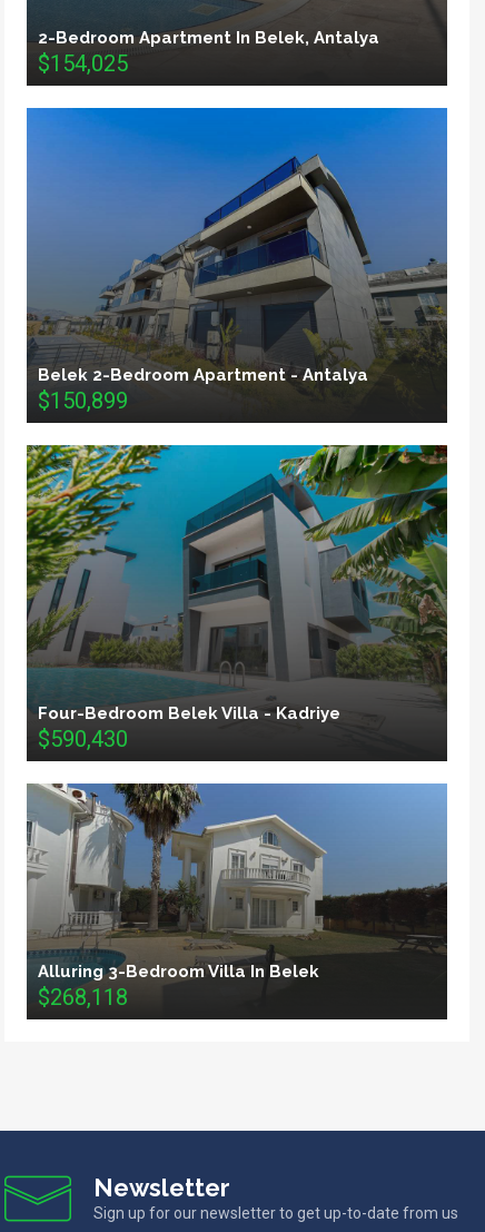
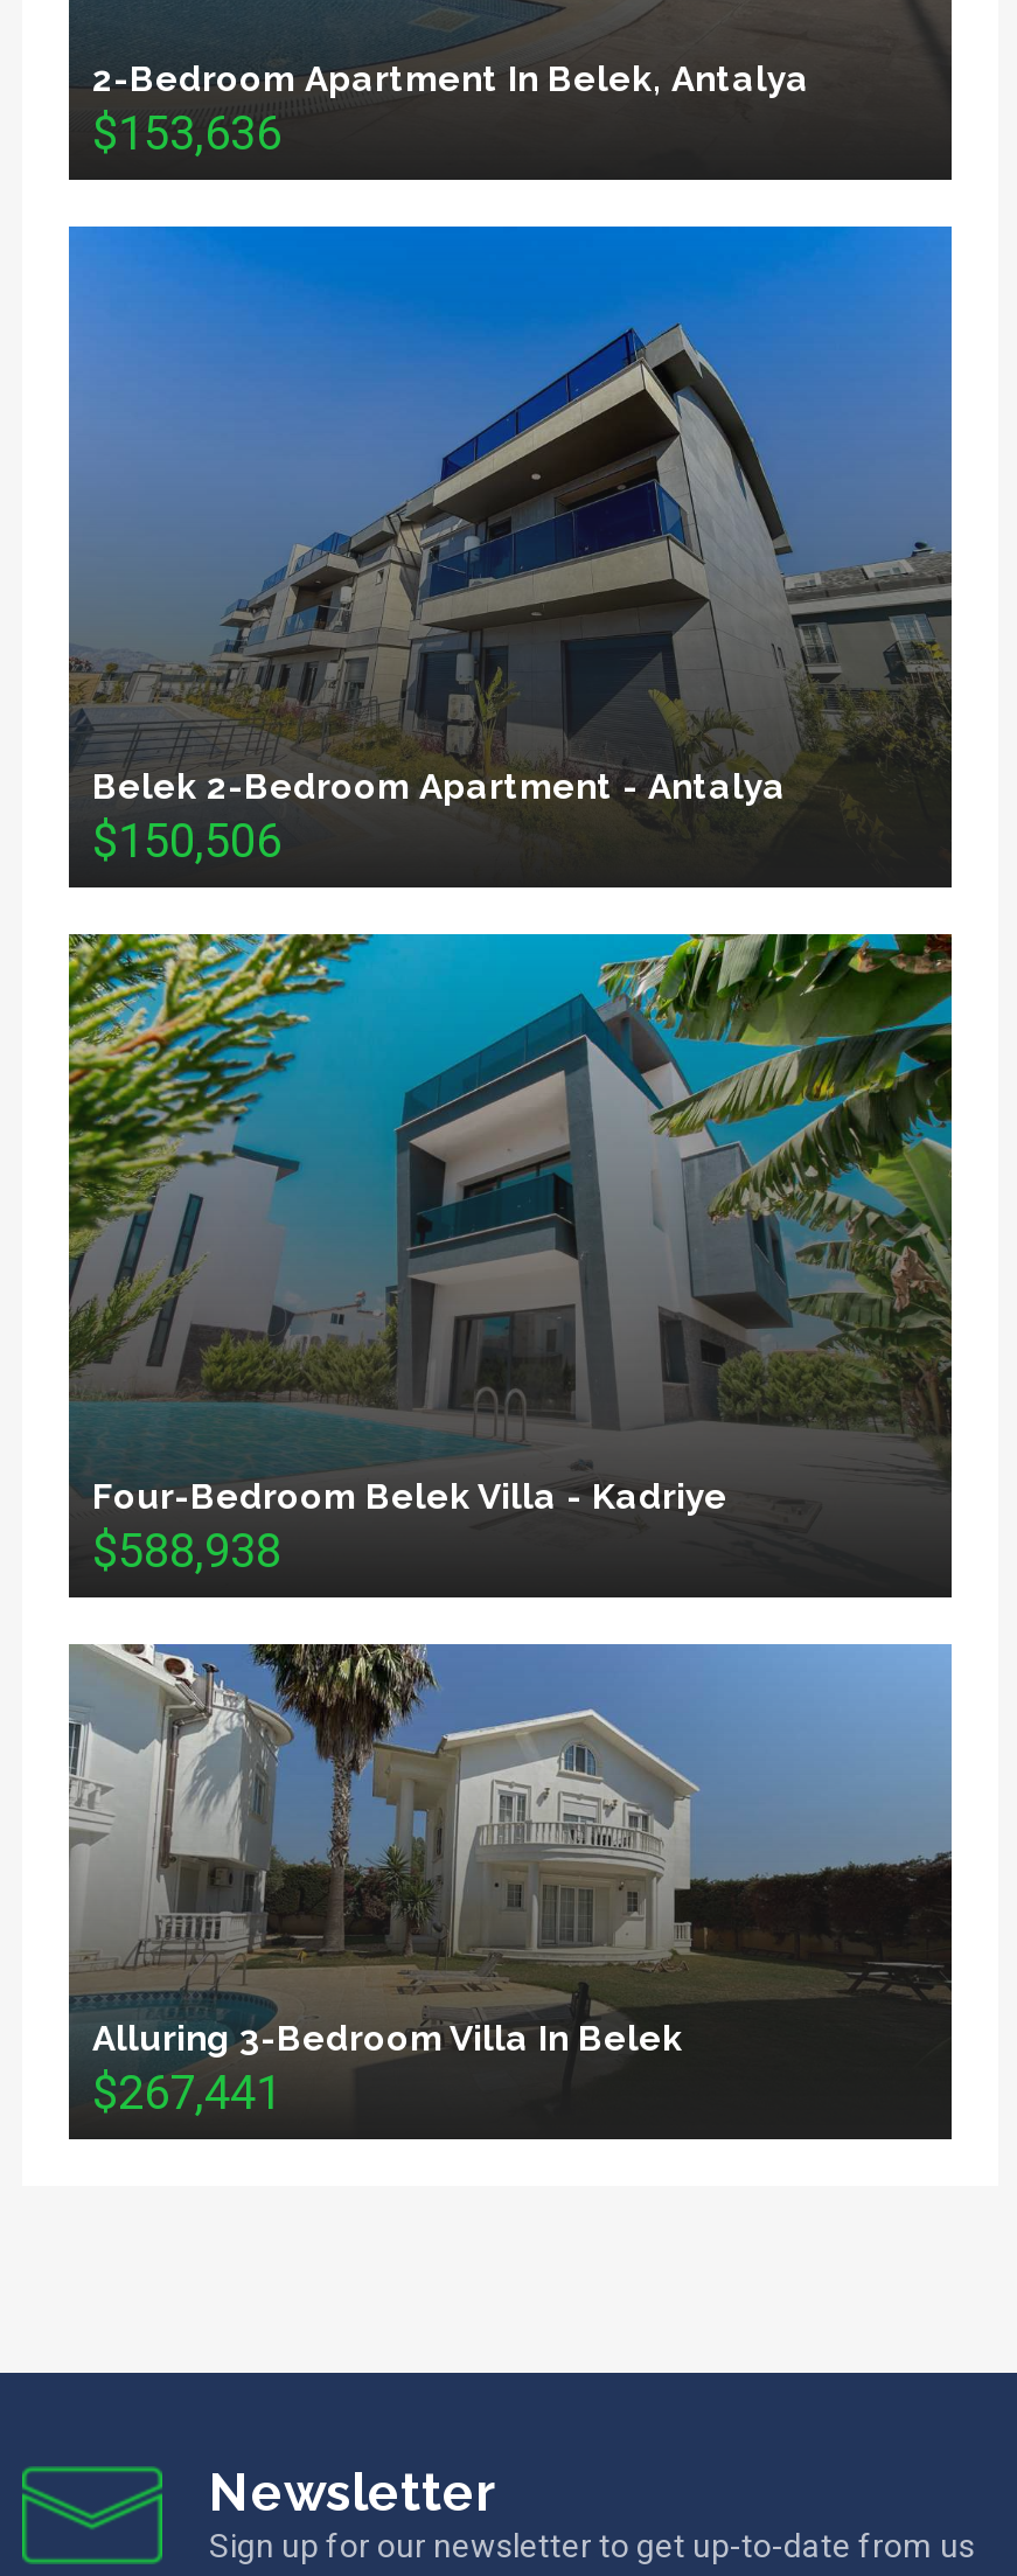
[38,50,128,77] $154,025 -> [92,105,281,161] $153,636
[38,388,128,414] $150,899 -> [92,813,281,869] $150,506
[38,725,128,752] $590,430 -> [92,1522,281,1578] $588,938
[38,984,128,1011] $268,118 -> [92,2065,281,2122] $267,441

